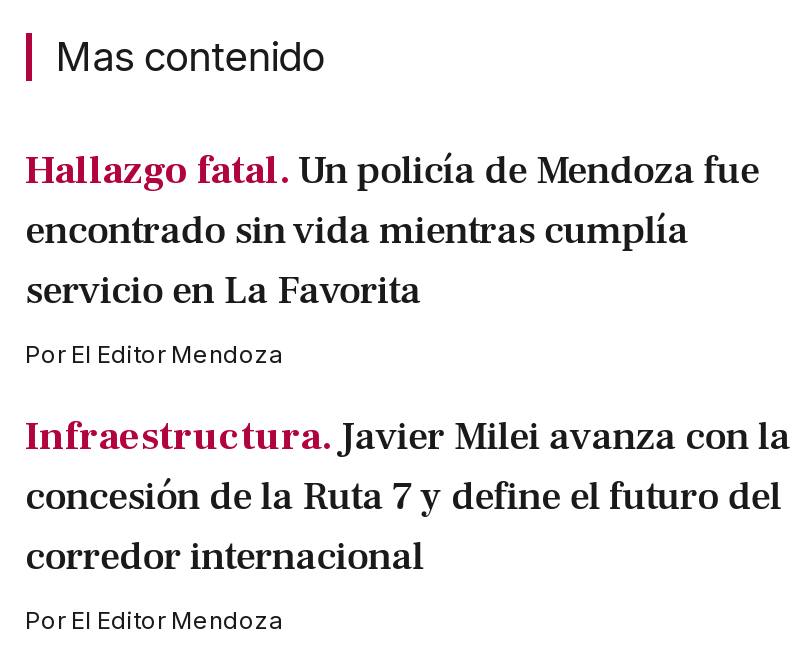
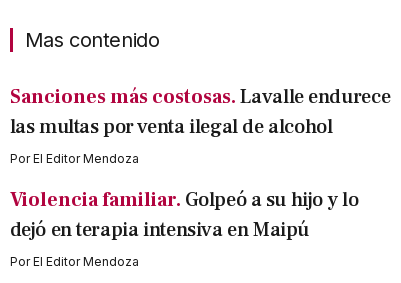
[25,145,759,317] Hallazgo fatal. Un policía de Mendoza fue | encontrado sin vida mientras cumplía | servicio en La Favorita -> [9,84,390,140] Sanciones más costosas. Lavalle endurece | las multas por venta ilegal de alcohol
[25,411,790,583] Infraestructura. Javier Milei avanza con la | concesión de la Ruta 7 y define el futuro del | corredor internacional -> [9,187,358,243] Violencia familiar. Golpeó a su hijo y lo | dejó en terapia intensiva en Maipú

